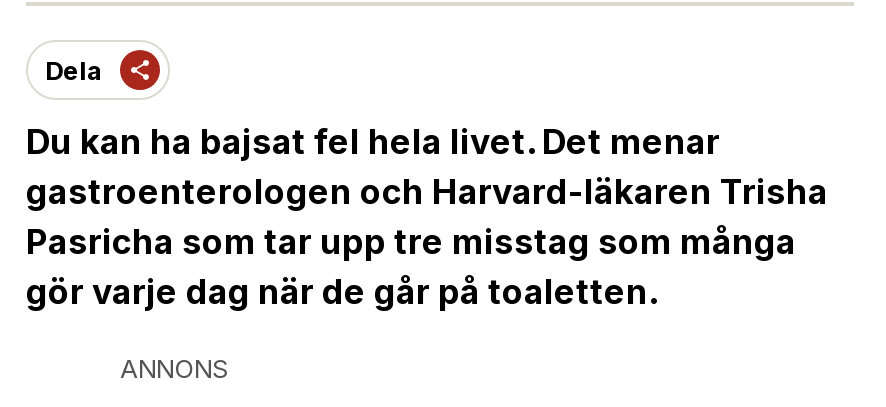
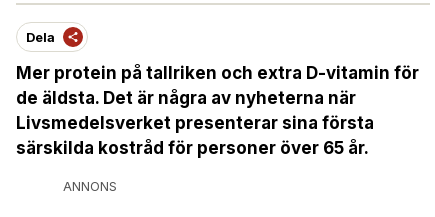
[26,122,828,312] Du kan ha bajsat fel hela livet. Det menar | gastroenterologen och Harvard-läkaren Trisha | Pasricha som tar upp tre misstag som många | gör varje dag när de går på toaletten. -> [16,63,419,158] Mer protein på tallriken och extra D-vitamin för | de äldsta. Det är några av nyheterna när | Livsmedelsverket presenterar sina första | särskilda kostråd för personer över 65 år.

